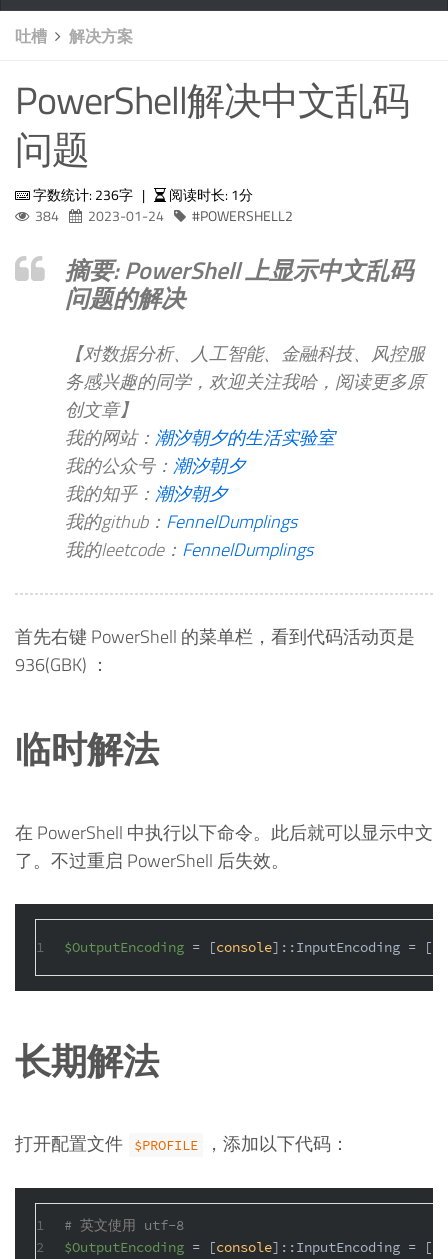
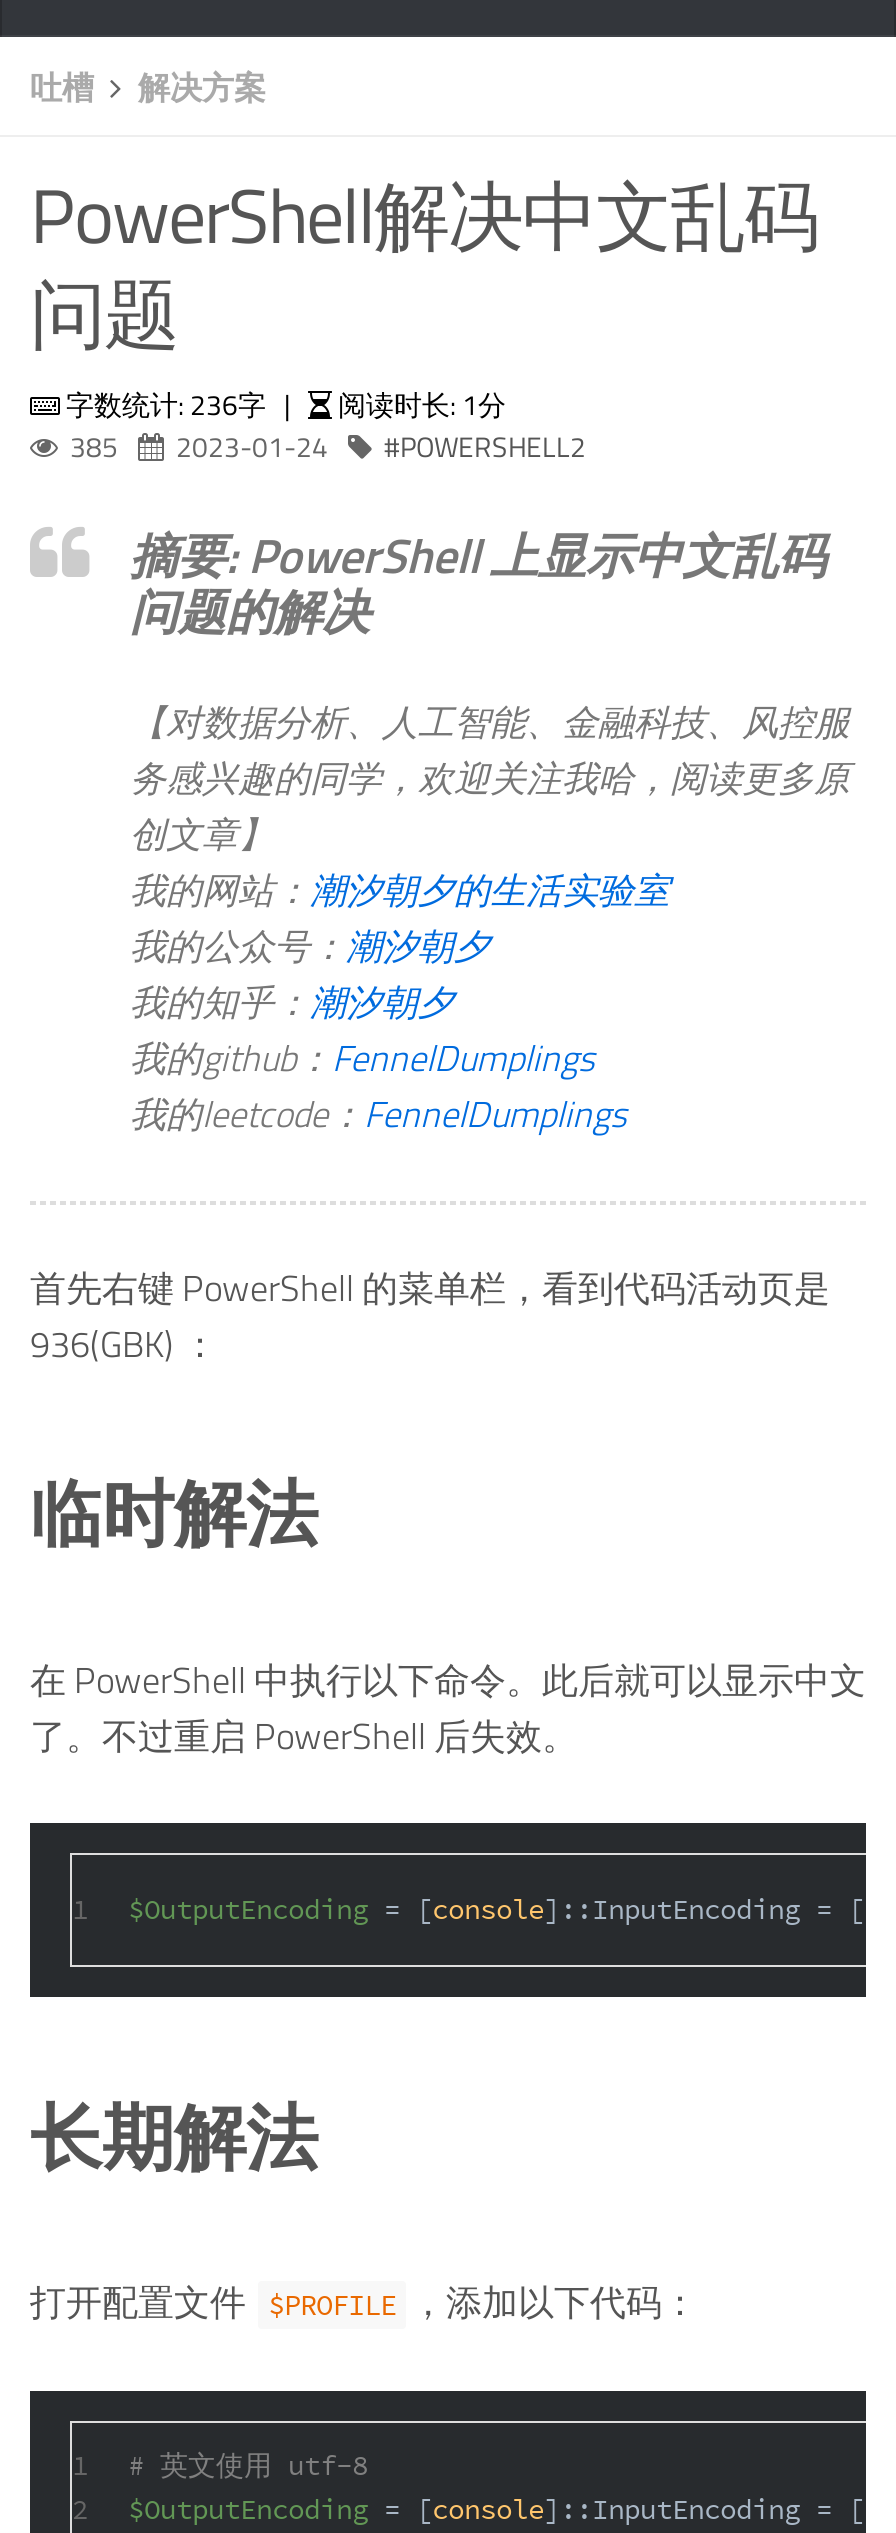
[35,205,293,226] 384 2023-01-24 POWERSHELL2 -> [70,425,586,467] 385 2023-01-24 POWERSHELL2

